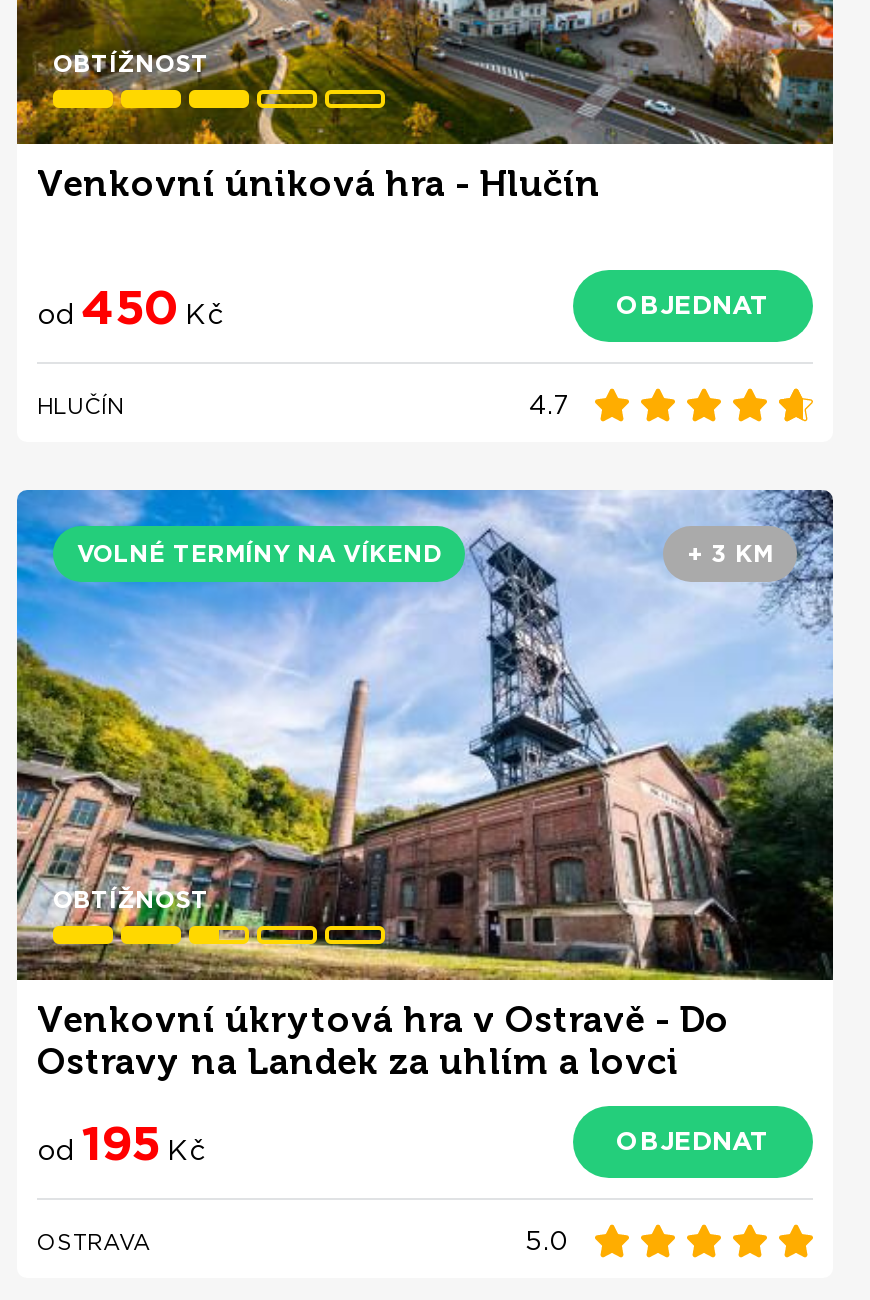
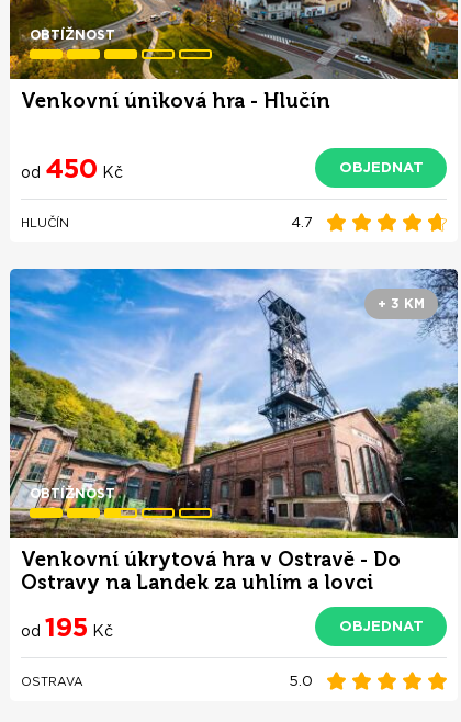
[77,538,441,568] VOLNÉ TERMÍNY NA VÍKEND -> none

